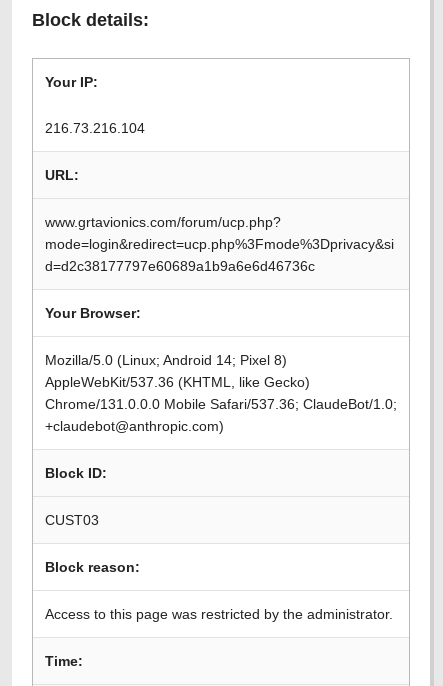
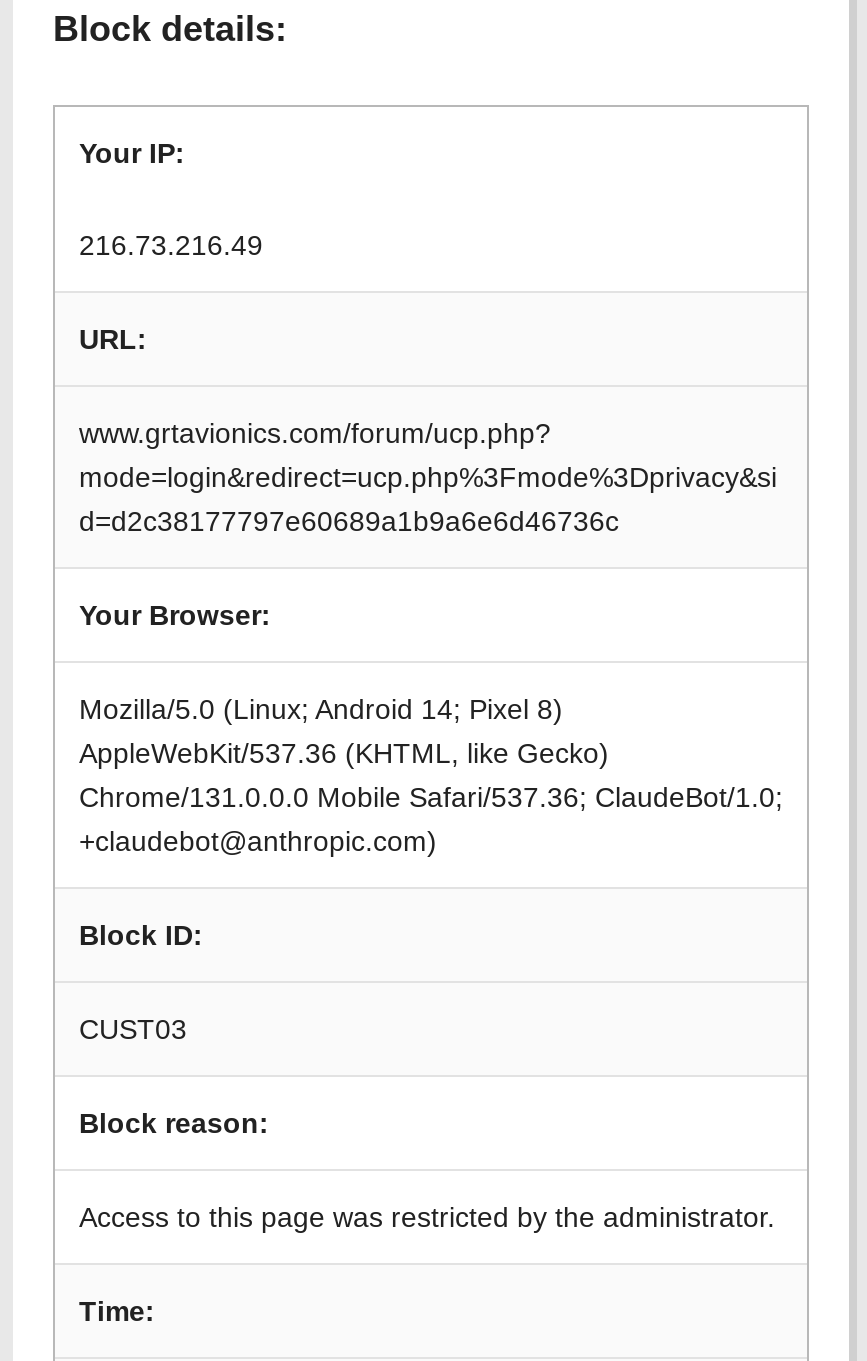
[45,120,145,136] 216.73.216.104 -> [79,229,263,261] 216.73.216.49

